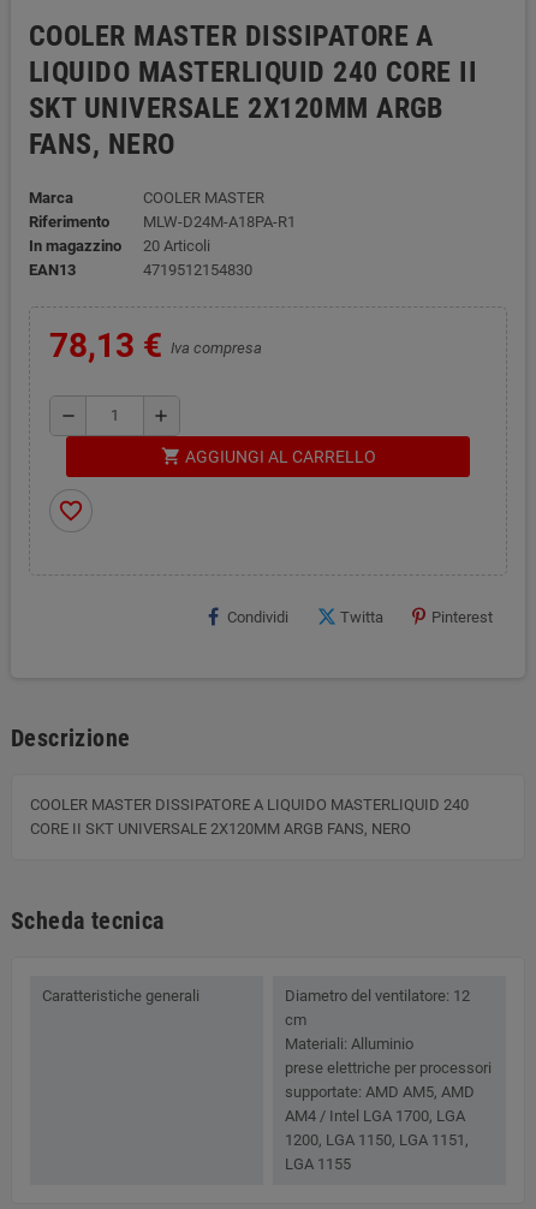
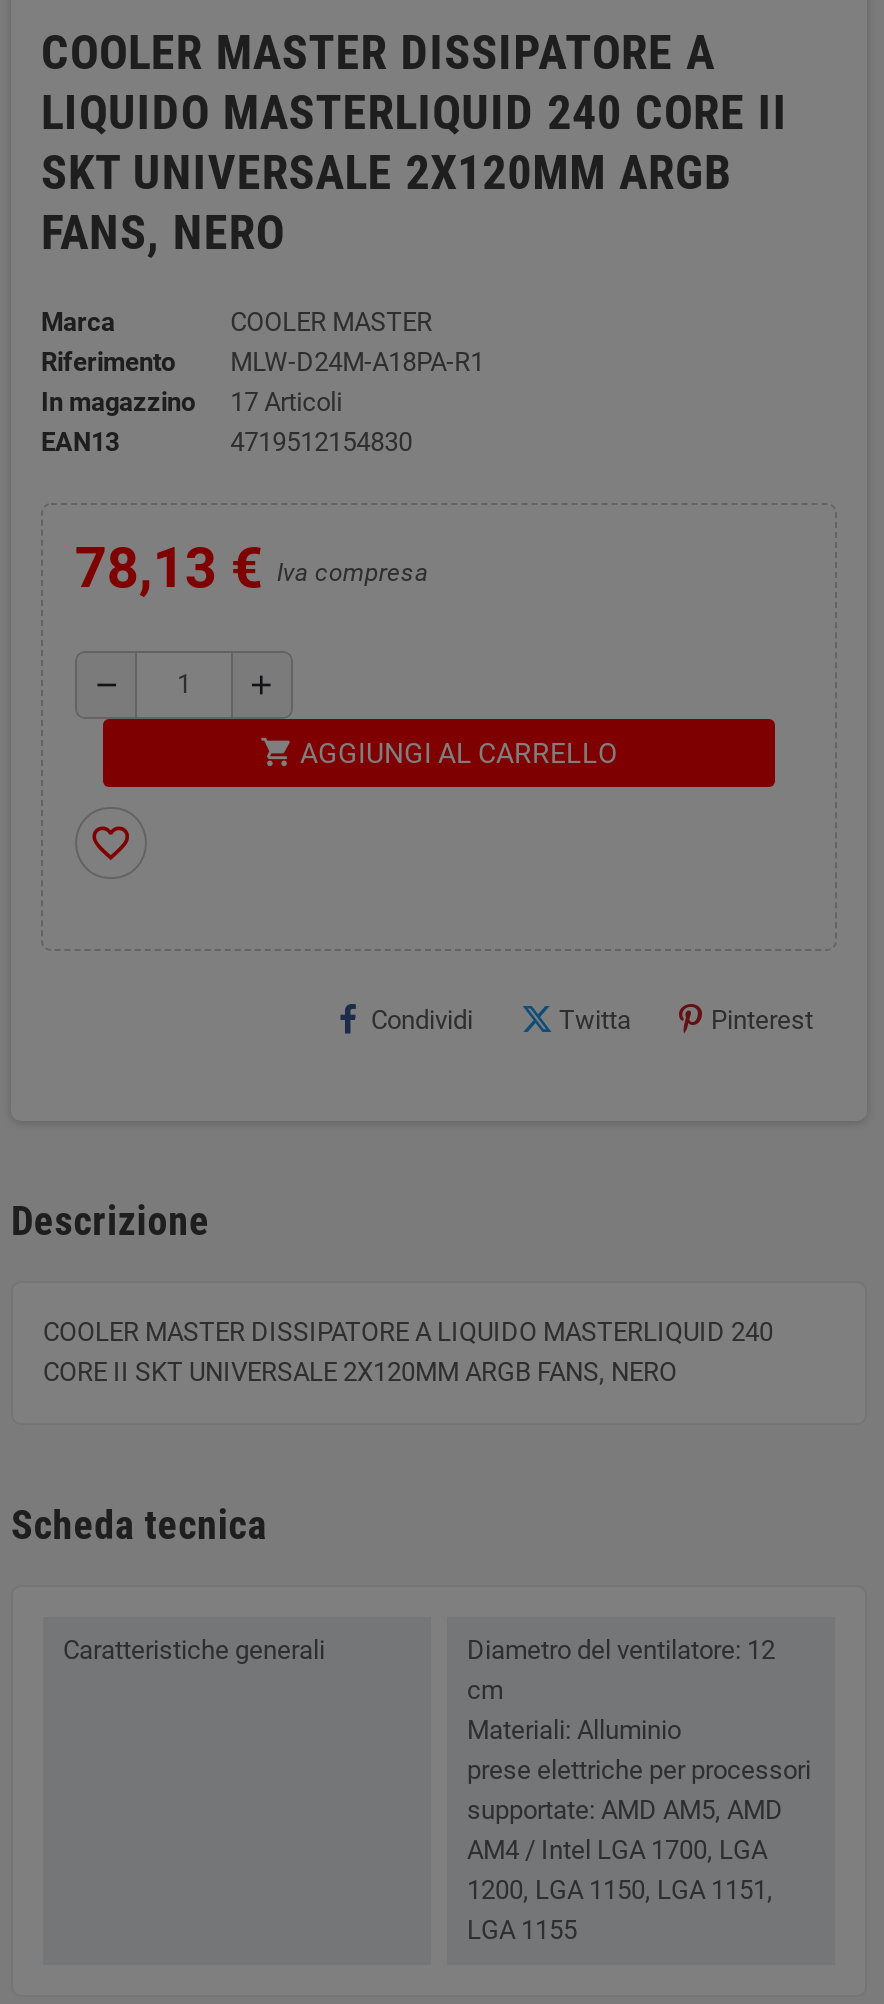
[29,237,210,255] In magazzino 20 Articoli -> [41,387,342,417] In magazzino 17 Articoli

